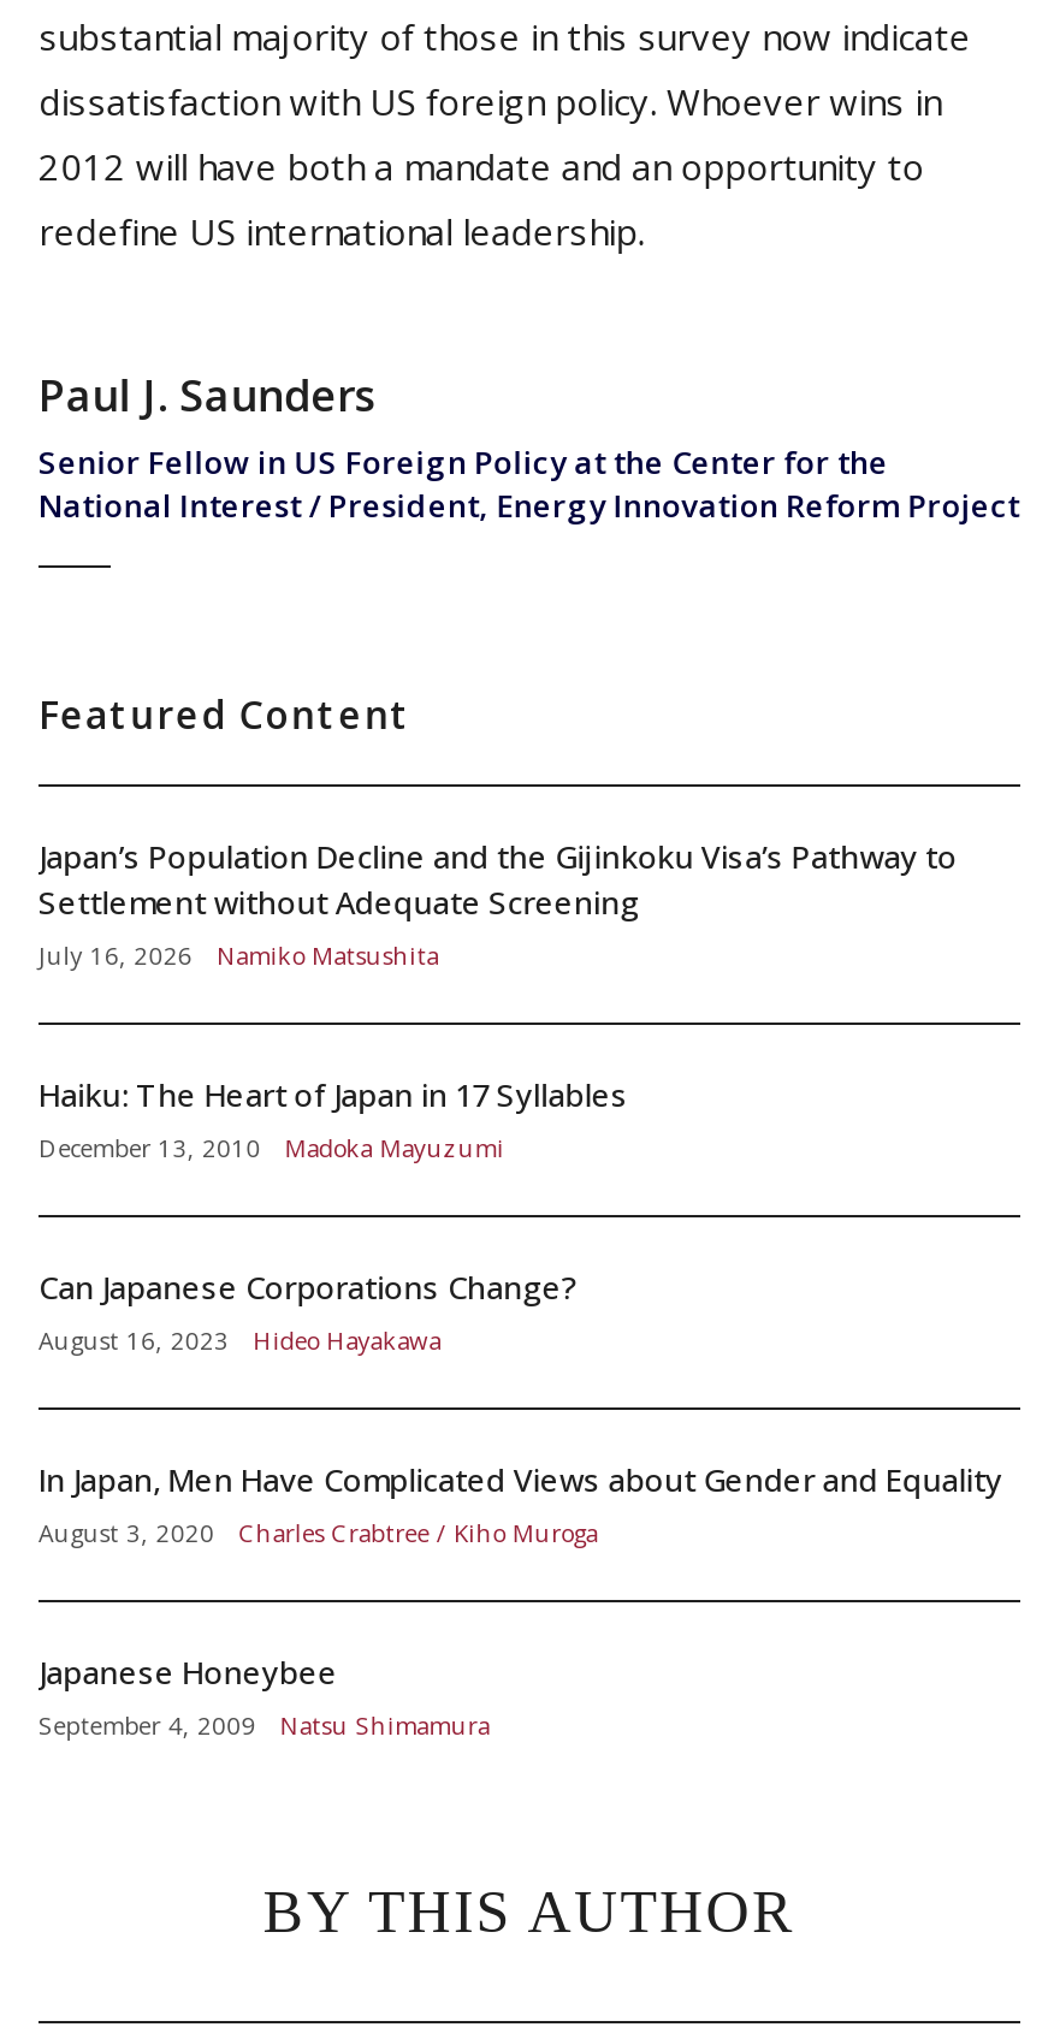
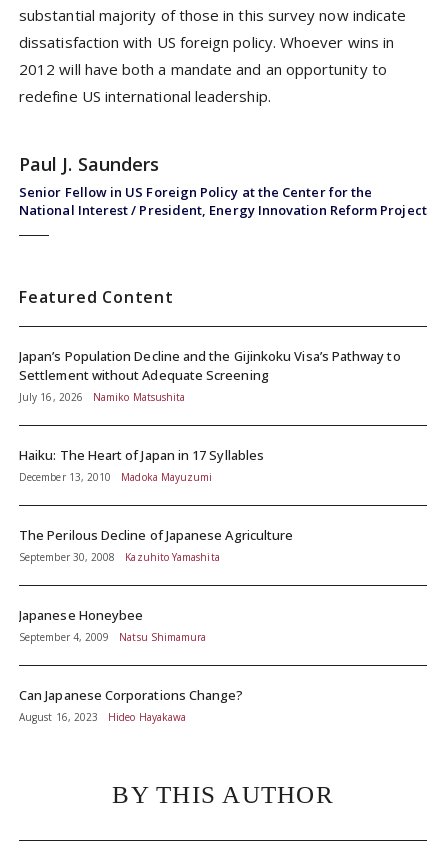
moved [39,1266,579,1357] -> [19,686,243,724]: Can Japanese Corporations Change? | August 16, 2023 | Hideo Hayakawa
[39,1458,1002,1549] In Japan, Men Have Complicated Views about Gender and Equality | August 3, 2020 | Charles Crabtree / Kiho Muroga -> [19,526,293,564] The Perilous Decline of Japanese Agriculture | September 30, 2008 | Kazuhito Yamashita
moved [39,1650,489,1742] -> [19,606,206,644]: Japanese Honeybee | September 4, 2009 | Natsu Shimamura

